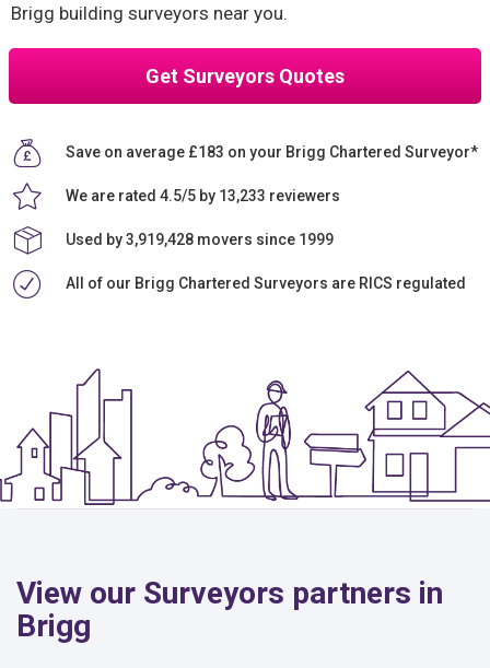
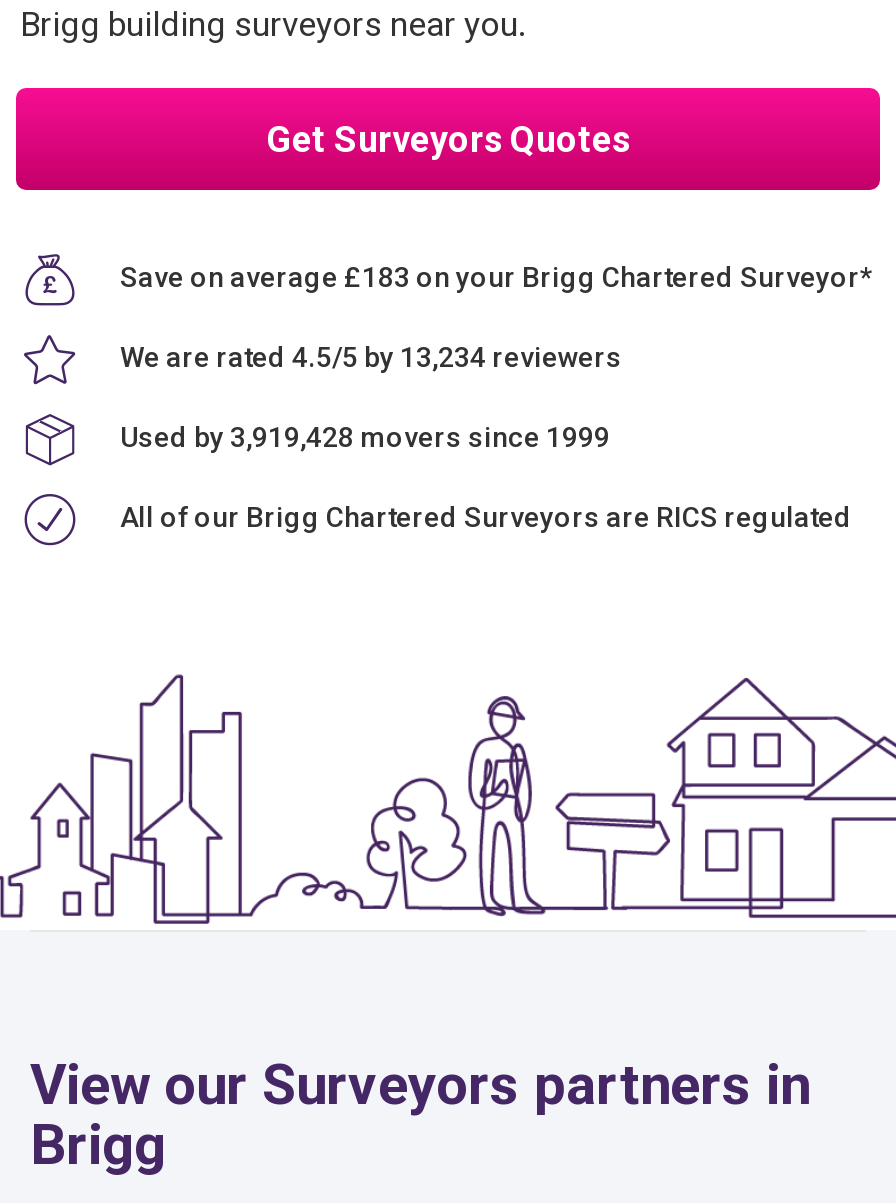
[66,187,340,204] We are rated 4.5/5 by 13,233 reviewers -> [120,341,622,373] We are rated 4.5/5 by 13,234 reviewers

